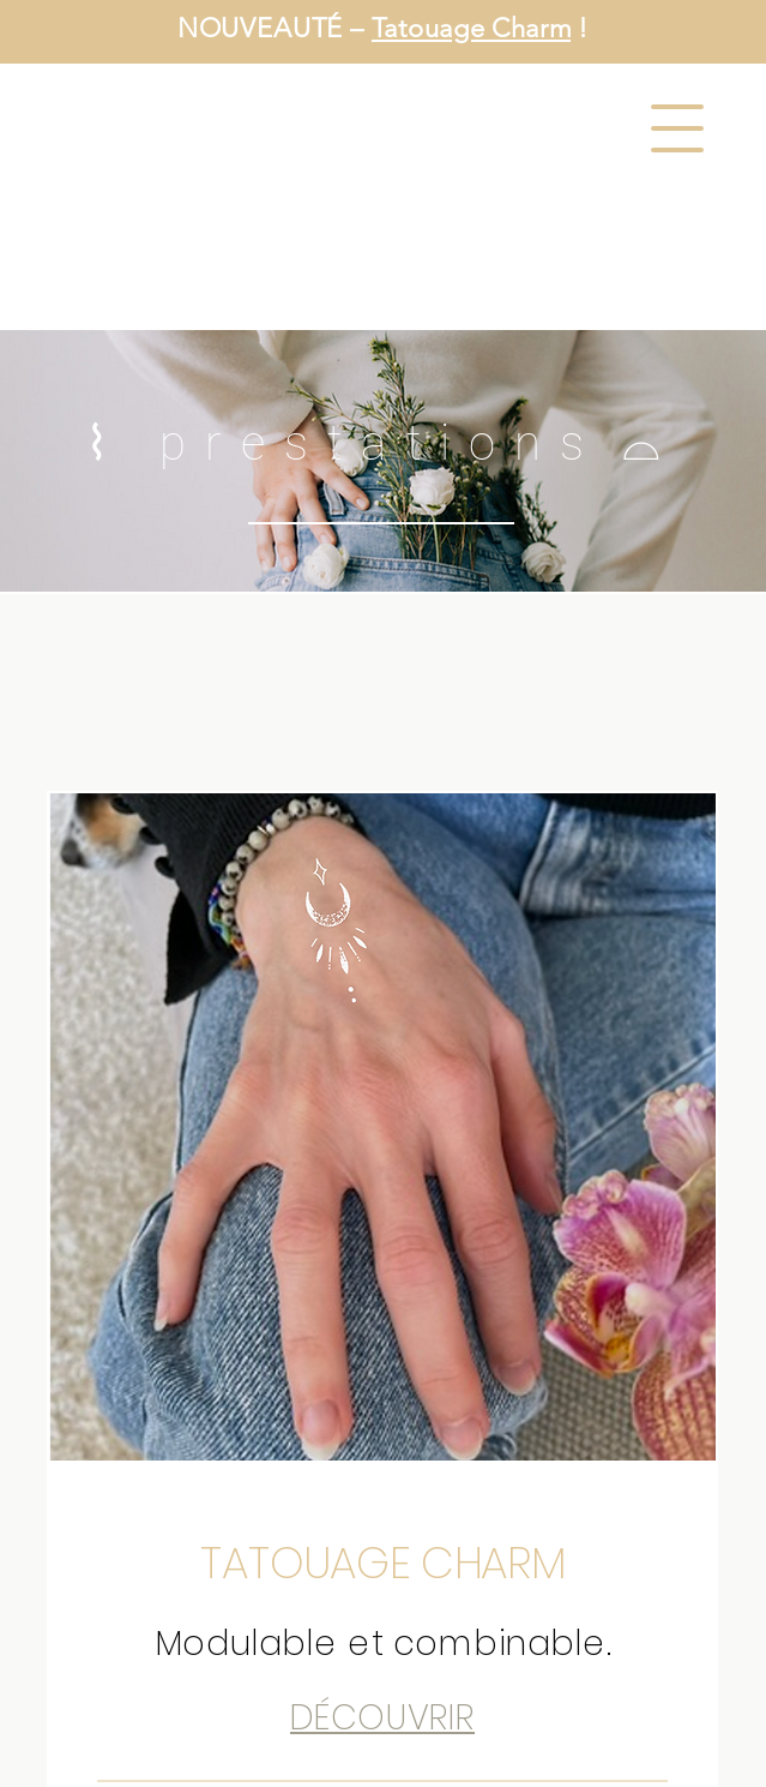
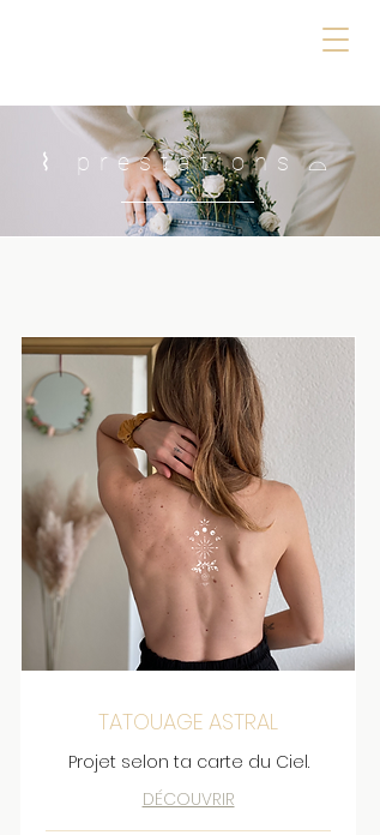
[177,11,587,44] NOUVEAUTÉ – Tatouage Charm! -> none
[49,791,718,1667] [image] | TATOUAGE CHARM | Modulable et combinable. -> [20,336,355,774] [image] | TATOUAGE ASTRAL | Projet selon ta carte du Ciel.

